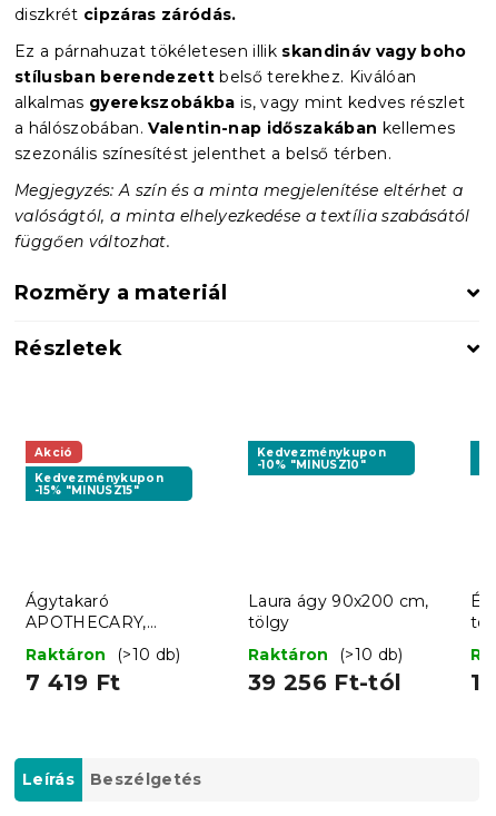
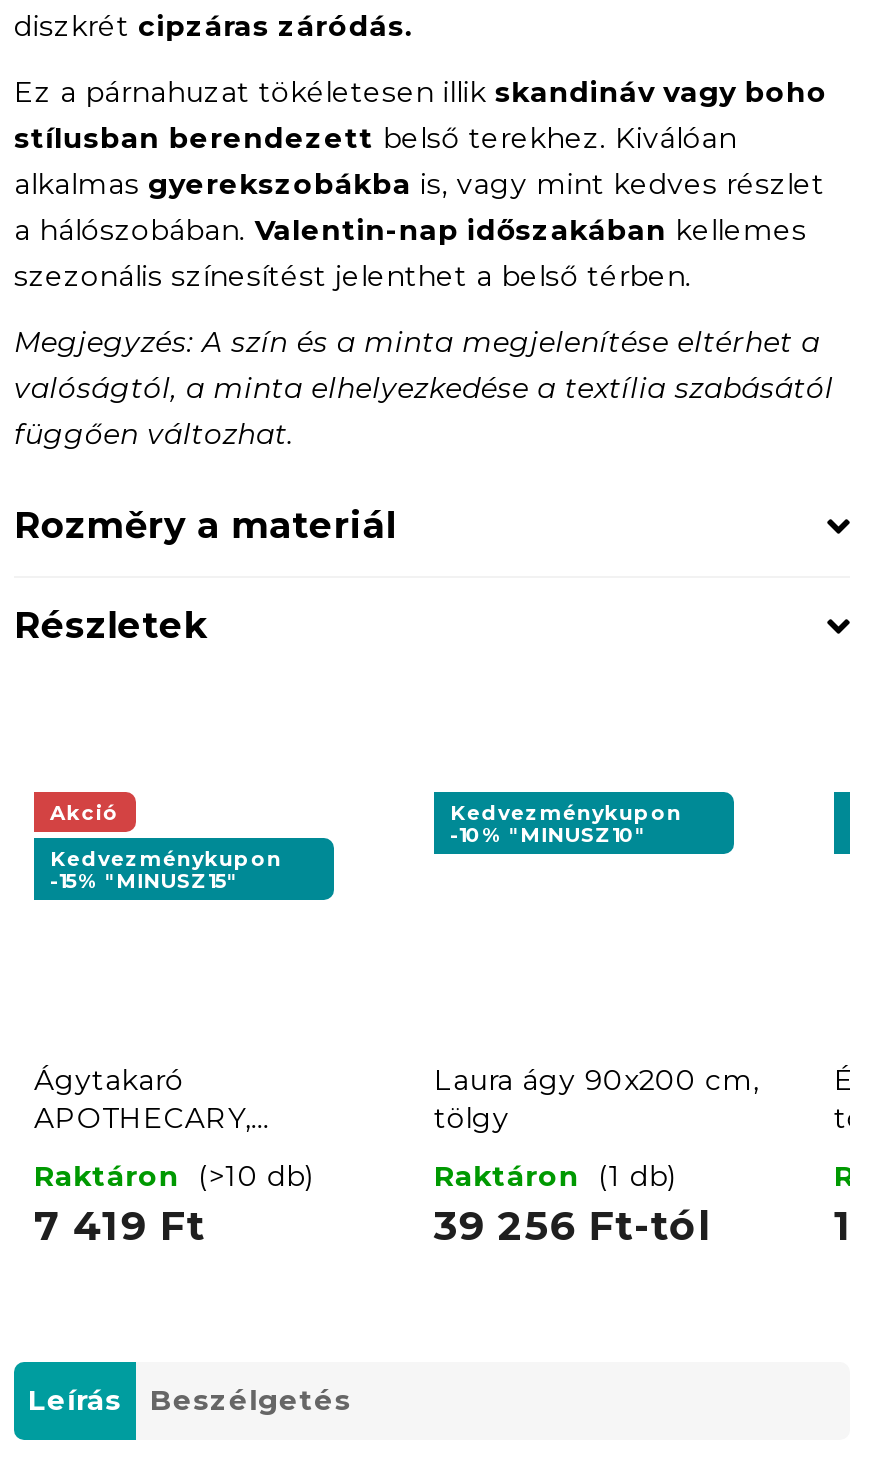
[248,644,403,664] Raktáron (>10 db) -> [434,1158,676,1194] Raktáron (1 db)

